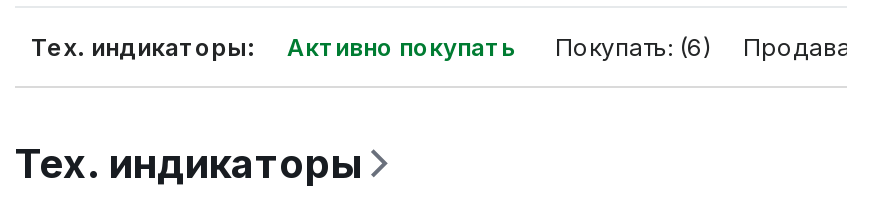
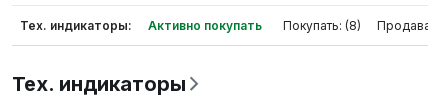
[555,32,711,62] Покупать: (6) -> [283,18,361,33] Покупать: (8)

